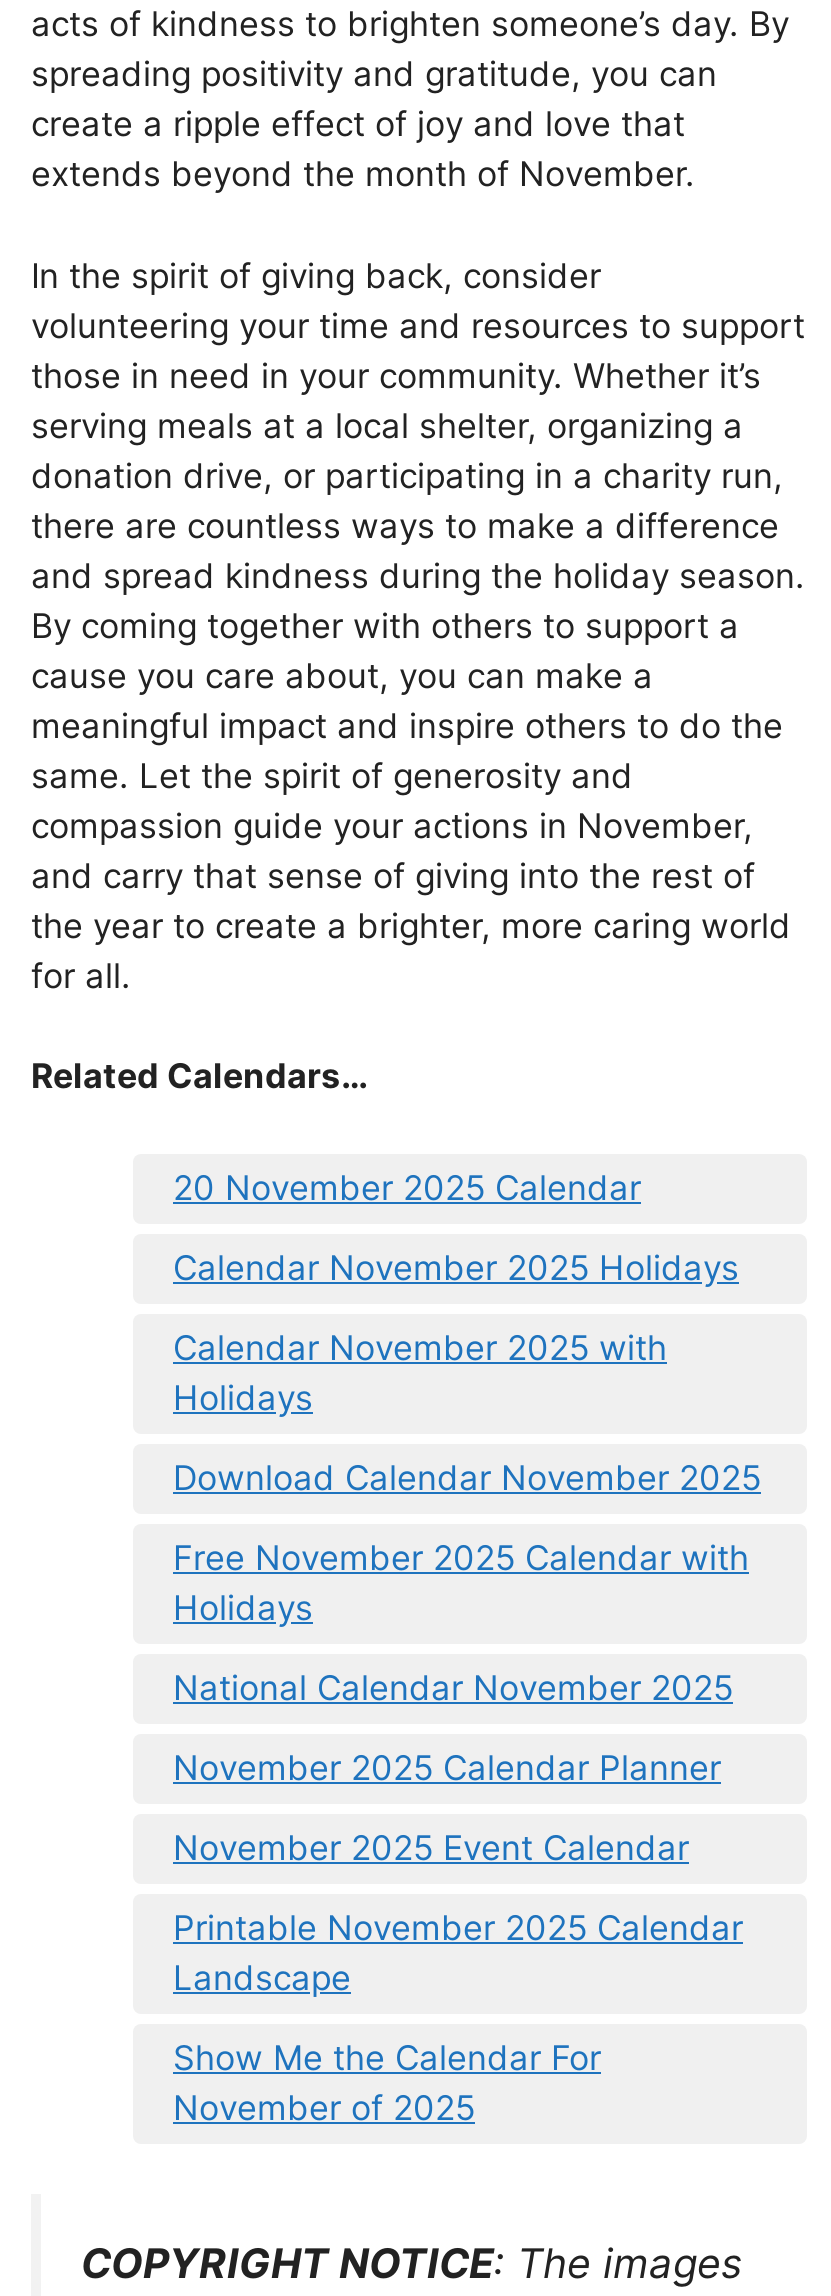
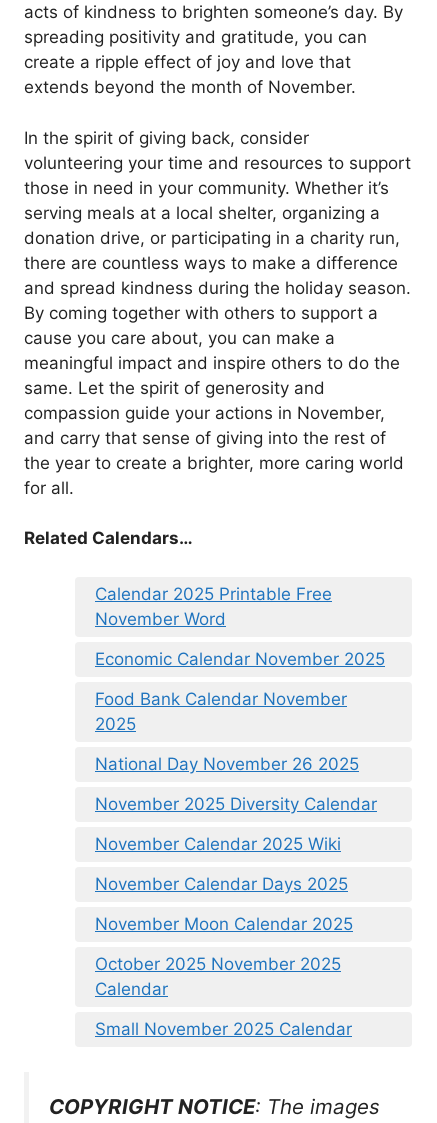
[173,1168,641,1208] 20 November 2025 Calendar -> [95,584,332,629] Calendar 2025 Printable Free | November Word
[173,1248,739,1288] Calendar November 2025 Holidays -> [95,649,385,669] Economic Calendar November 2025
[173,1328,667,1418] Calendar November 2025 with | Holidays -> [95,689,347,734] Food Bank Calendar November | 2025
[173,1458,761,1498] Download Calendar November 2025 -> [95,754,359,774] National Day November 26 2025
[173,1538,749,1628] Free November 2025 Calendar with | Holidays -> [95,794,377,814] November 2025 Diversity Calendar
[173,1668,733,1708] National Calendar November 2025 -> [95,834,341,854] November Calendar 2025 Wiki
[173,1748,721,1788] November 2025 Calendar Planner -> [95,874,348,894] November Calendar Days 2025
[173,1828,689,1868] November 2025 Event Calendar -> [95,914,353,934] November Moon Calendar 2025
[173,1908,743,1998] Printable November 2025 Calendar | Landscape -> [95,954,341,999] October 2025 November 2025 | Calendar
[173,2038,601,2128] Show Me the Calendar For | November of 2025 -> [95,1019,352,1039] Small November 2025 Calendar

